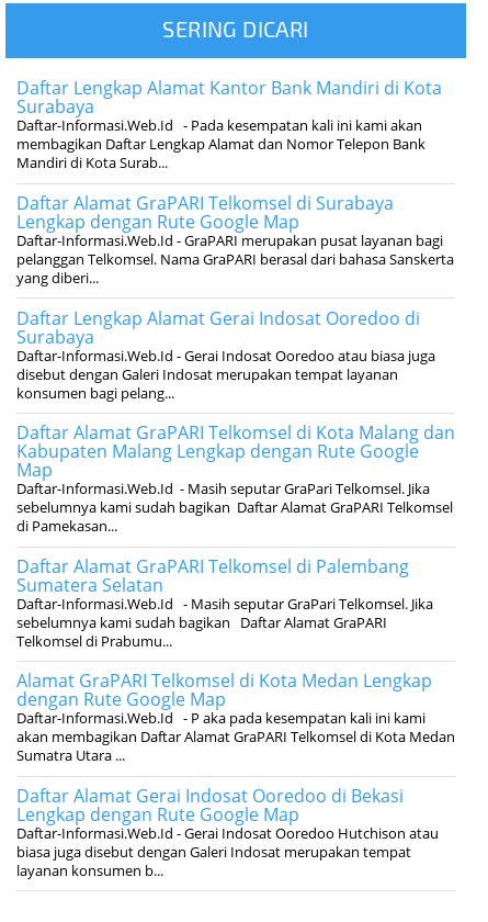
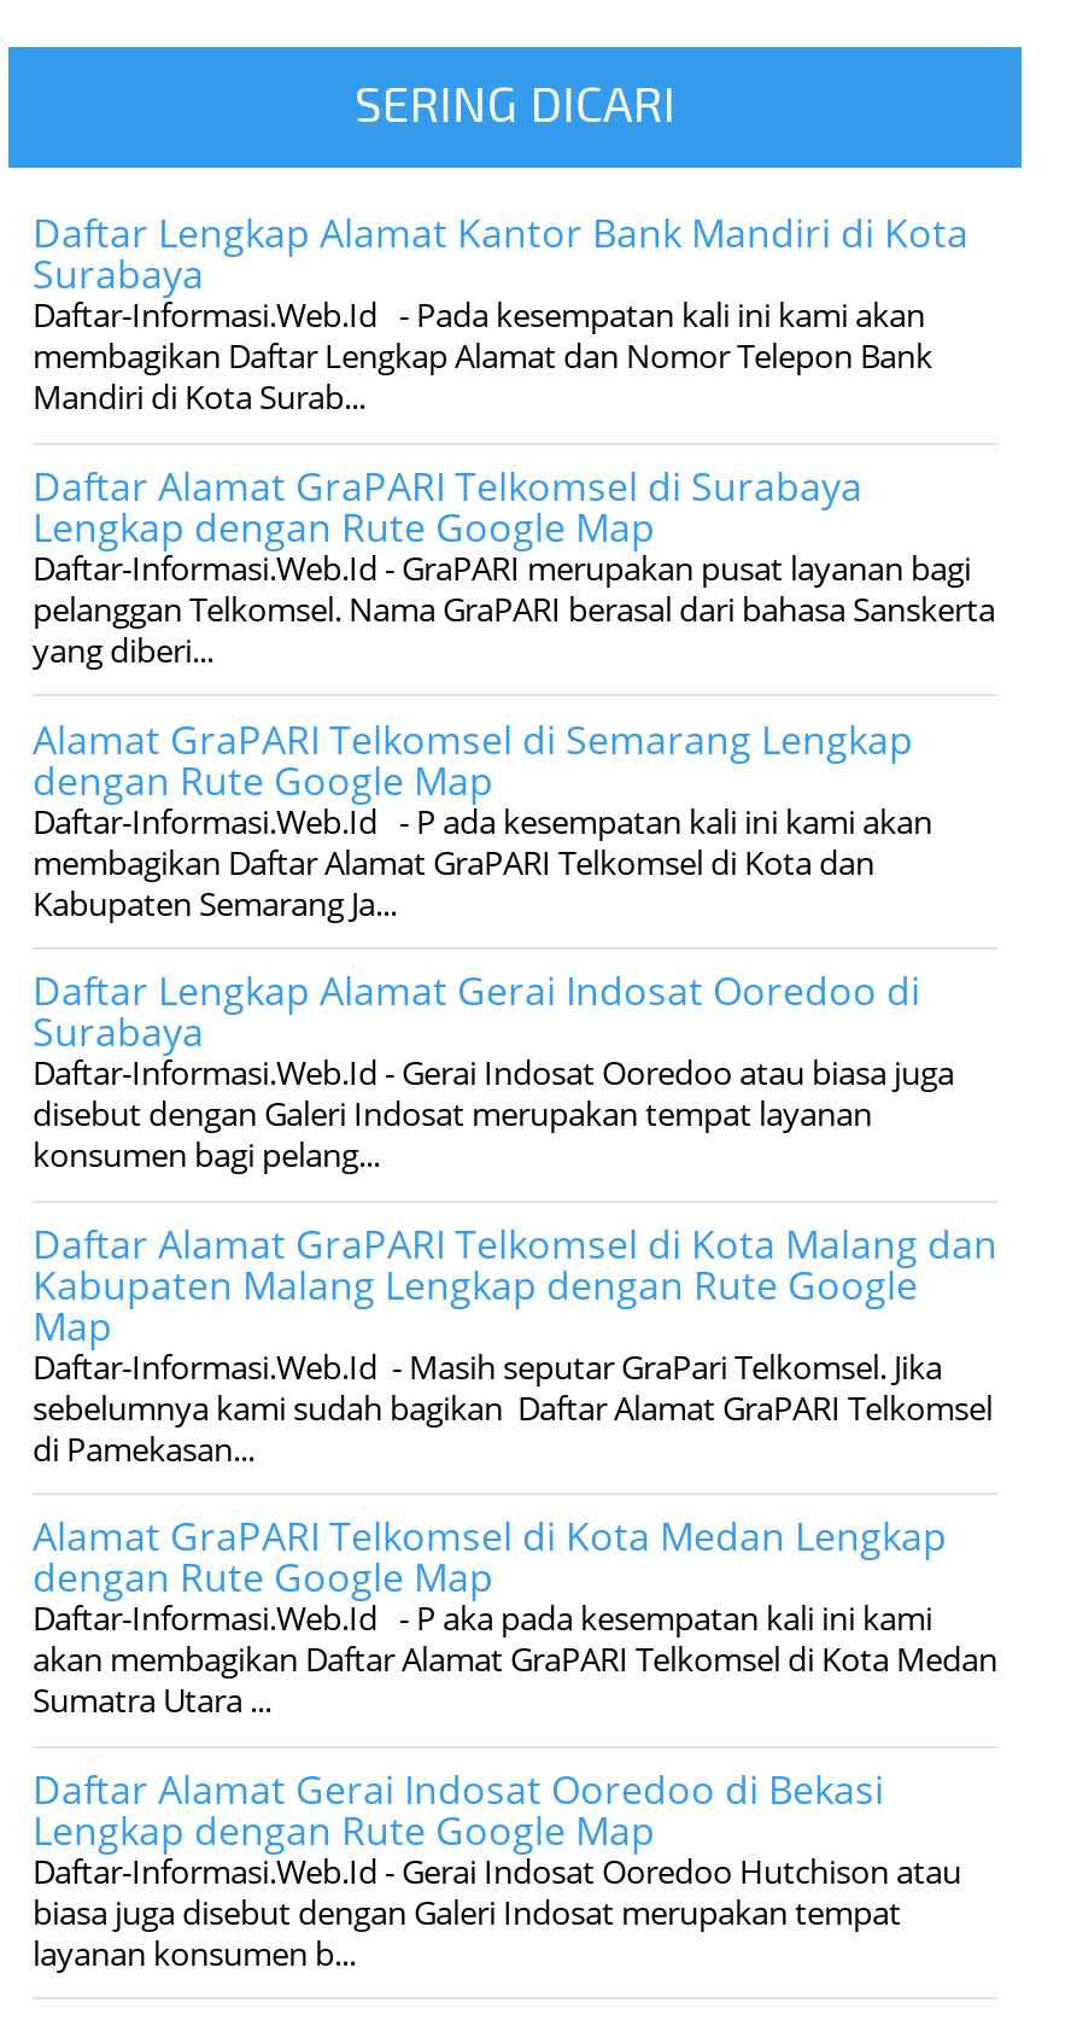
none -> [33,712,932,925] Alamat GraPARI Telkomsel di Semarang Lengkap | dengan Rute Google Map | Daftar-Informasi.Web.Id - P ada kesempatan kali ini kami akan | membagikan Daftar Alamat GraPARI Telkomsel di Kota dan | Kabupaten Semarang Ja...
moved [16,306,455,536] -> [33,965,997,1470]: Daftar Lengkap Alamat Gerai Indosat Ooredoo di | Surabaya | Daftar-Informasi.Web.Id - Gerai Indosat Ooredoo atau biasa juga | ... | sebelumnya kami sudah bagikan Daftar Alamat GraPARI Telkomsel | di Pamekasan...
[16,554,433,651] Daftar Alamat GraPARI Telkomsel di Palembang | Sumatera Selatan | Daftar-Informasi.Web.Id - Masih seputar GraPari Telkomsel. Jika | sebelumnya kami sudah bagikan Daftar Alamat GraPARI | Telkomsel di Prabumu... -> none

